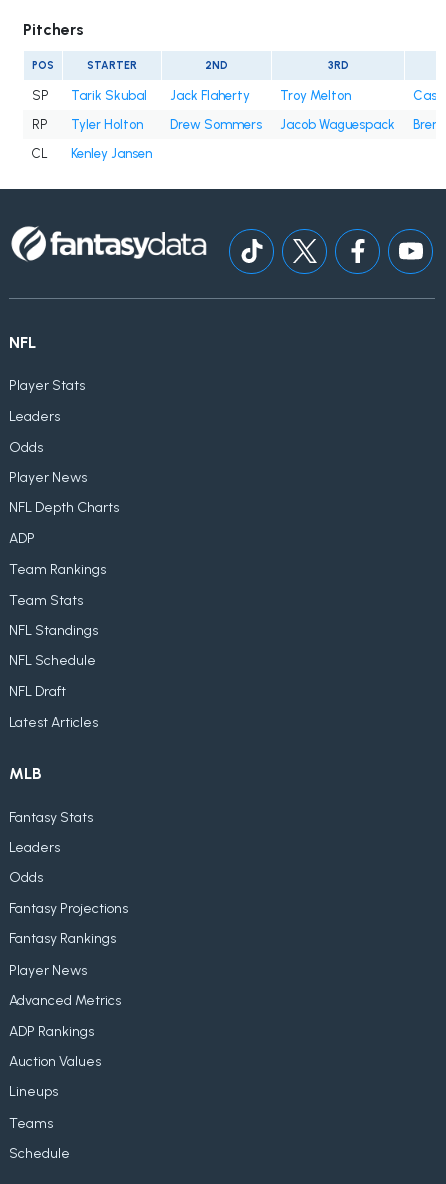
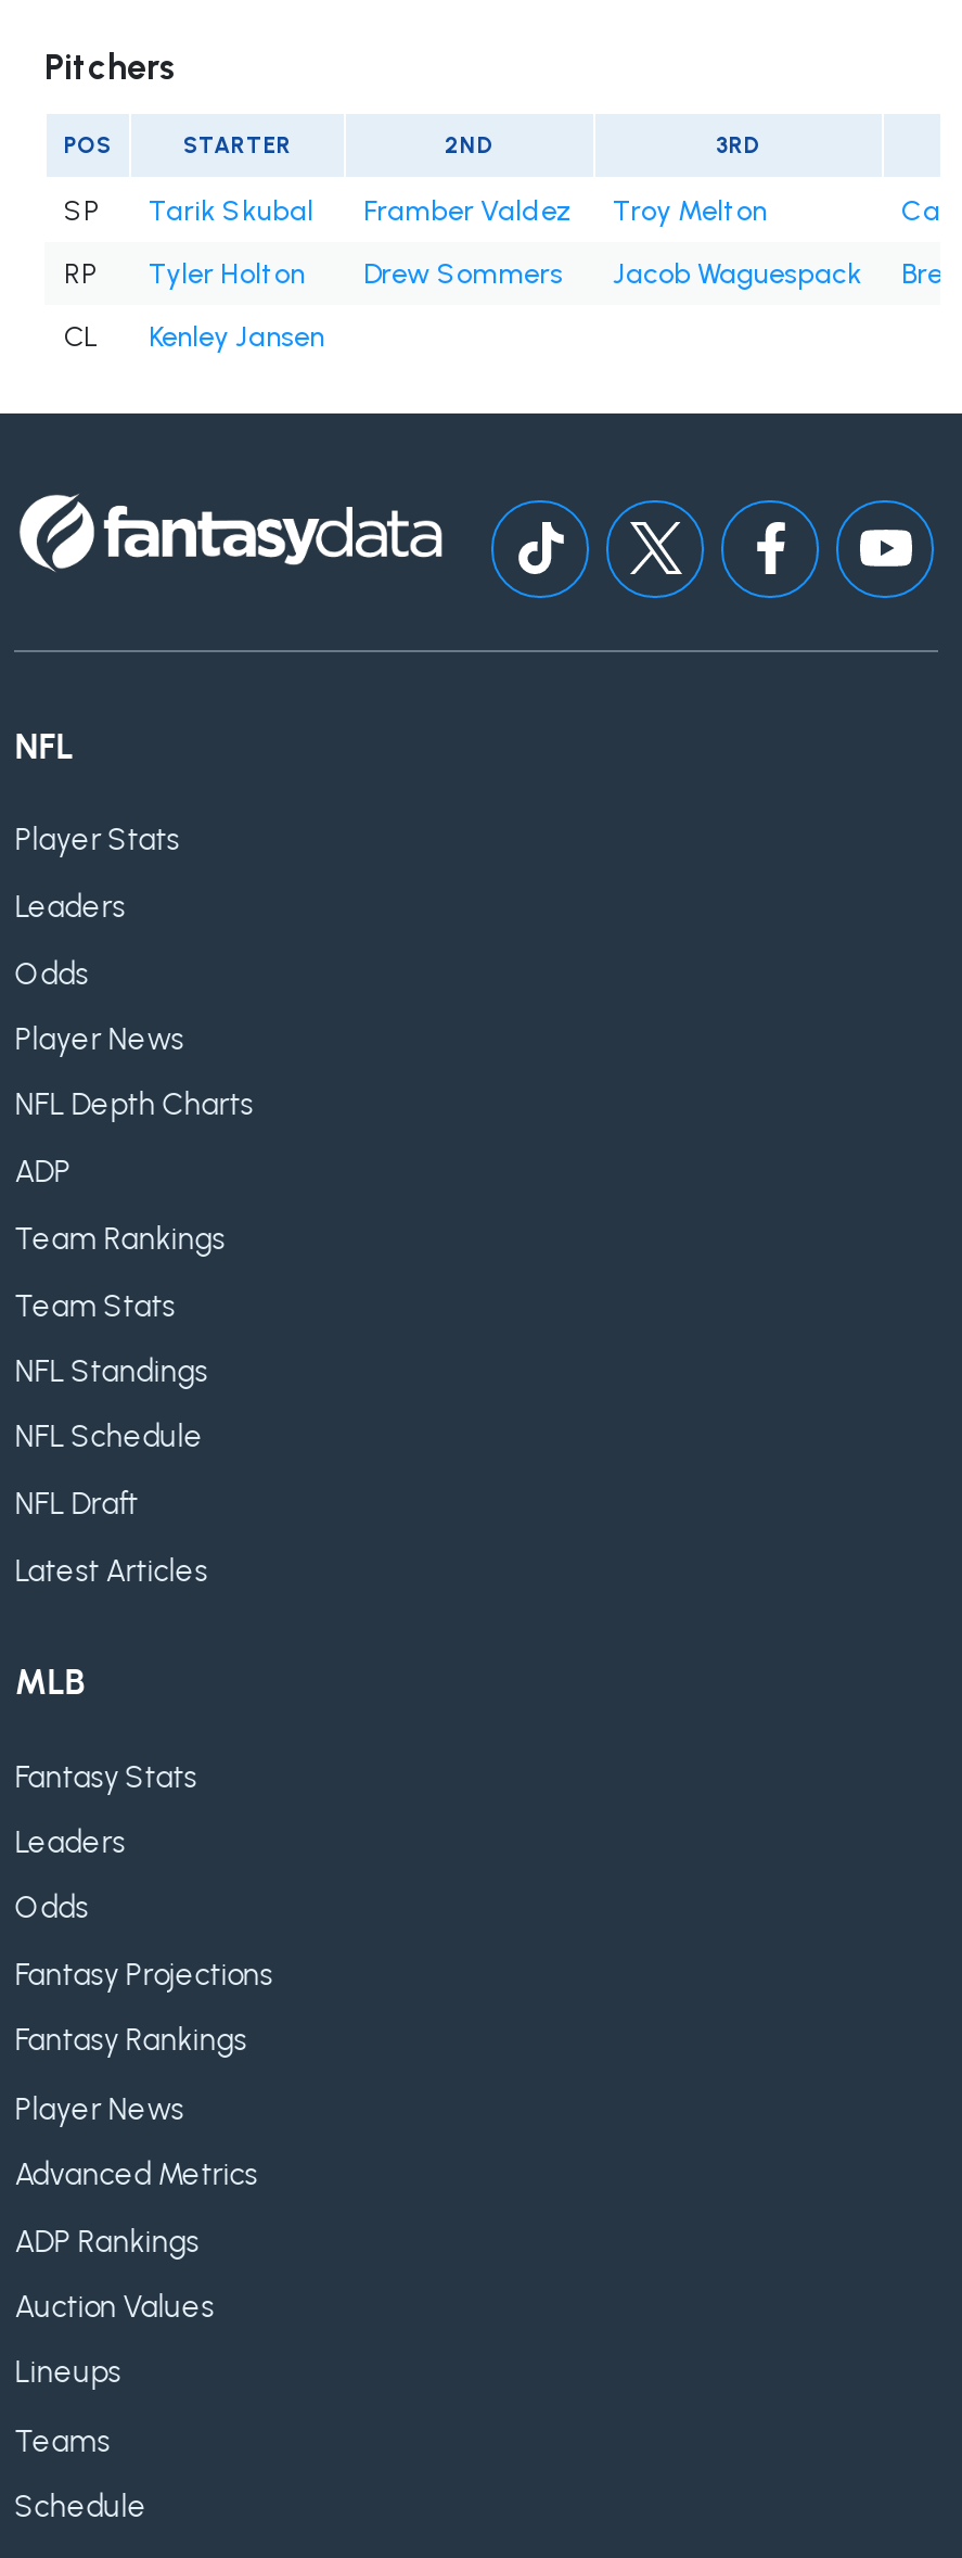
[170,88,250,103] Jack Flaherty -> [363,195,574,227] Framber Valdez

